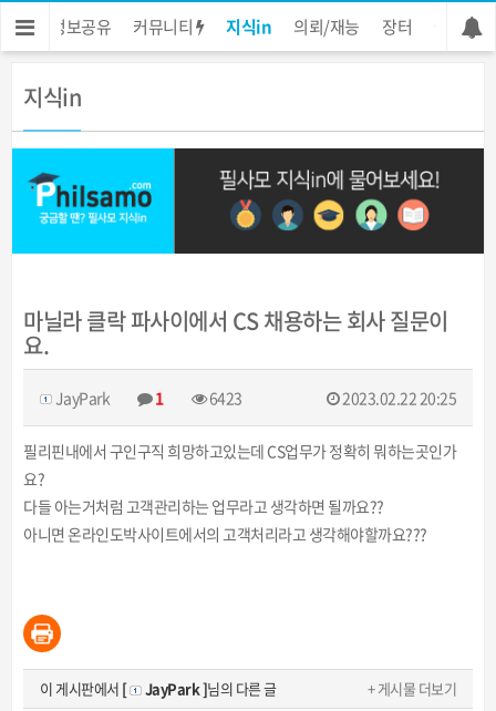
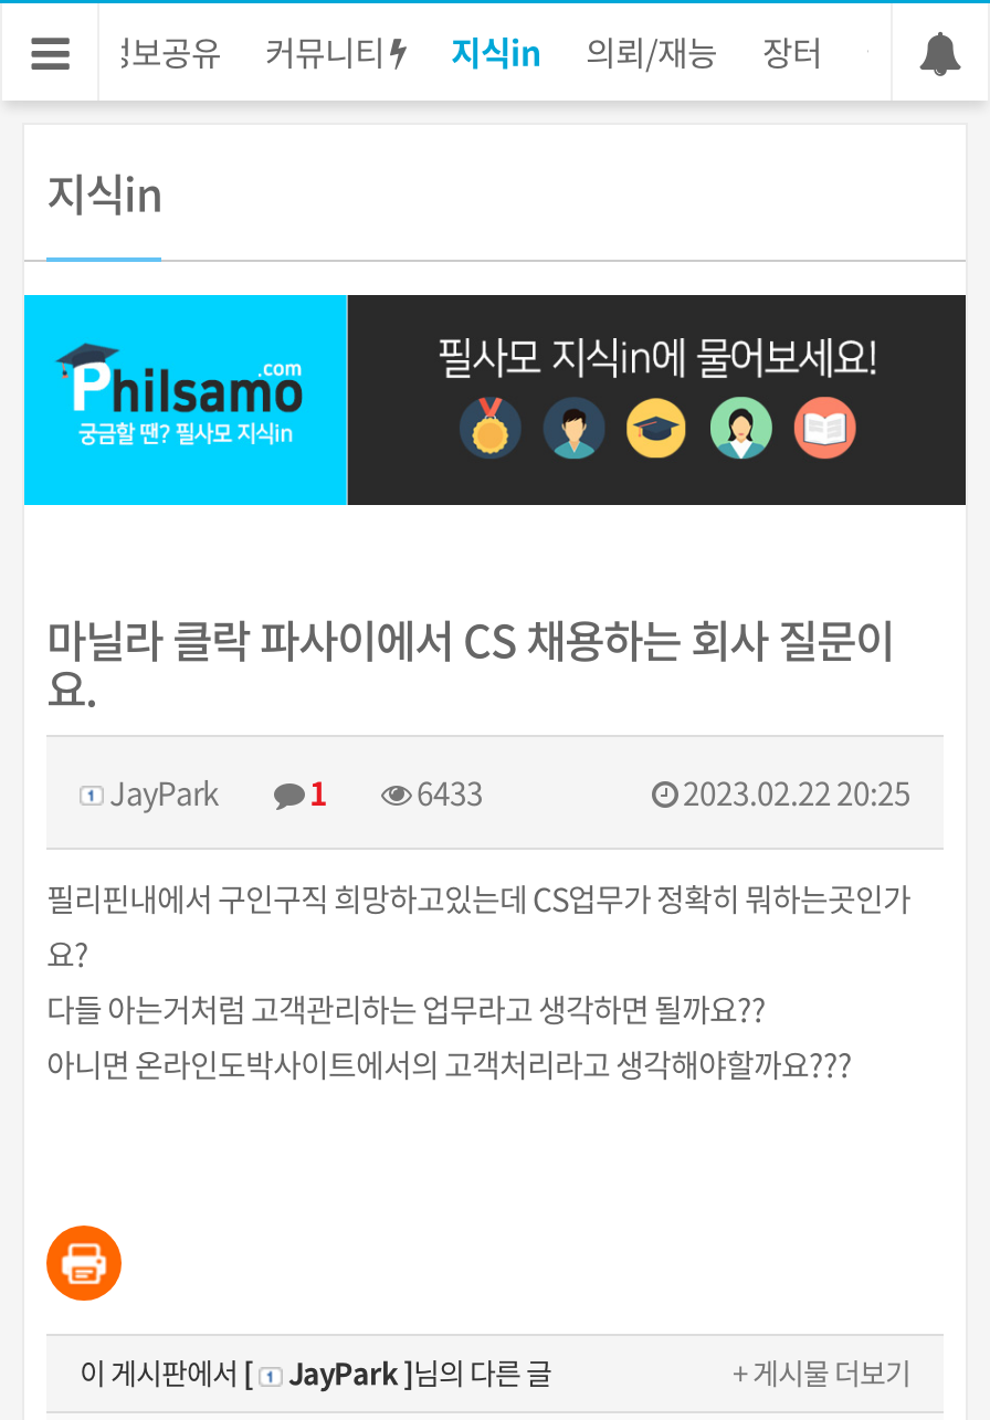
[155,386,242,408] 1 6423 -> [309,770,483,814] 1 6433

